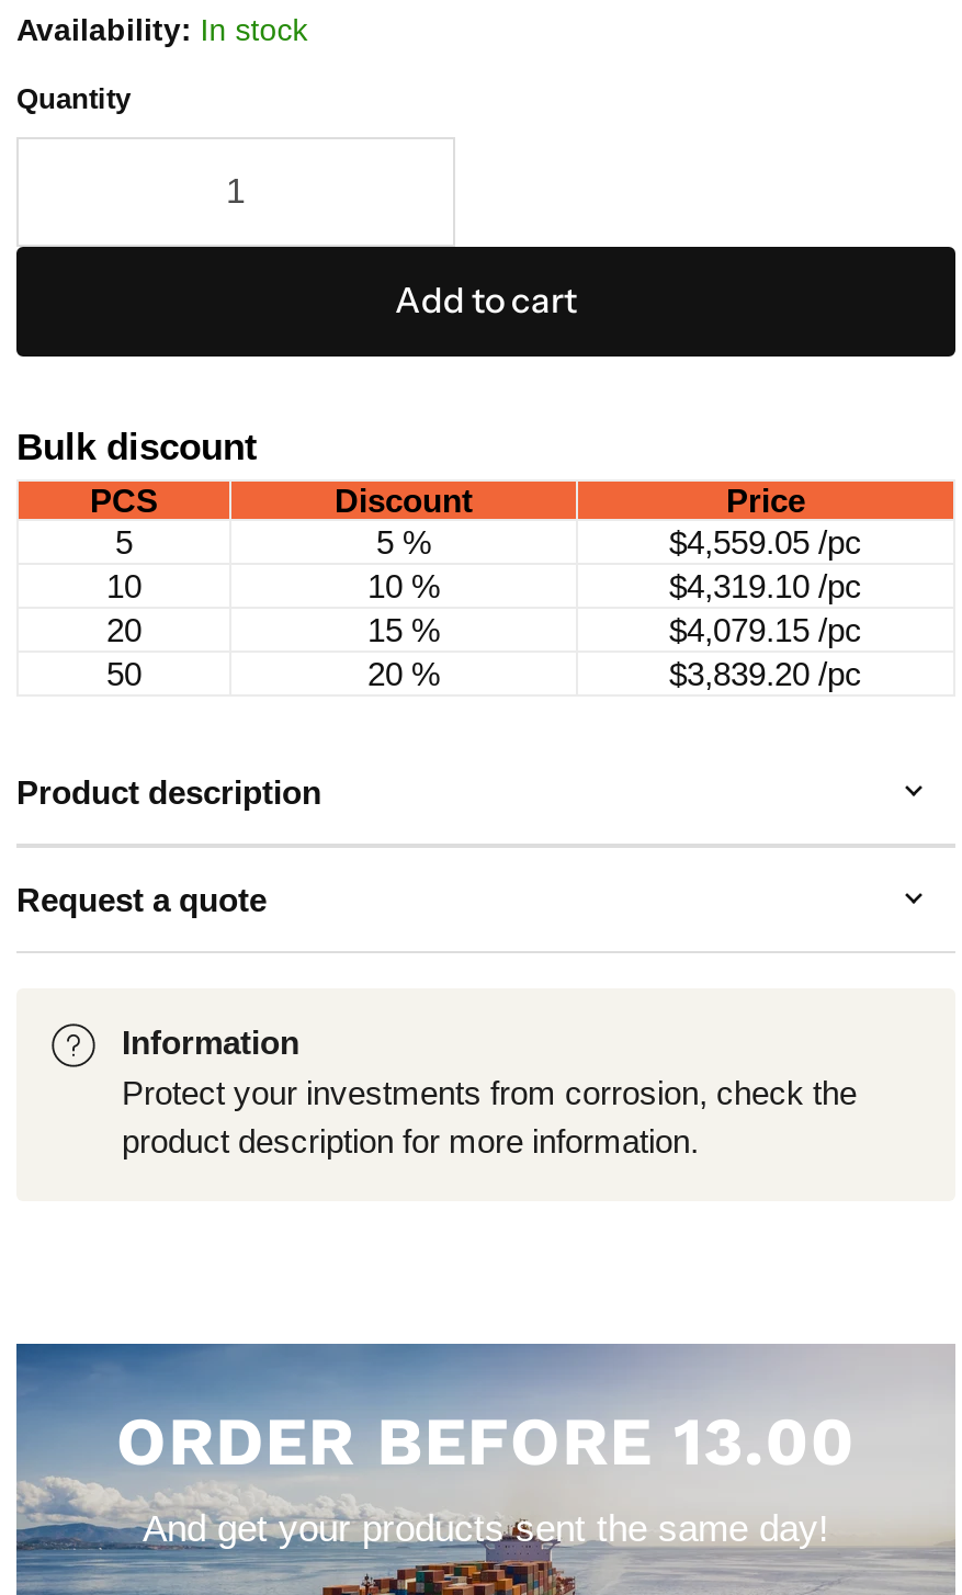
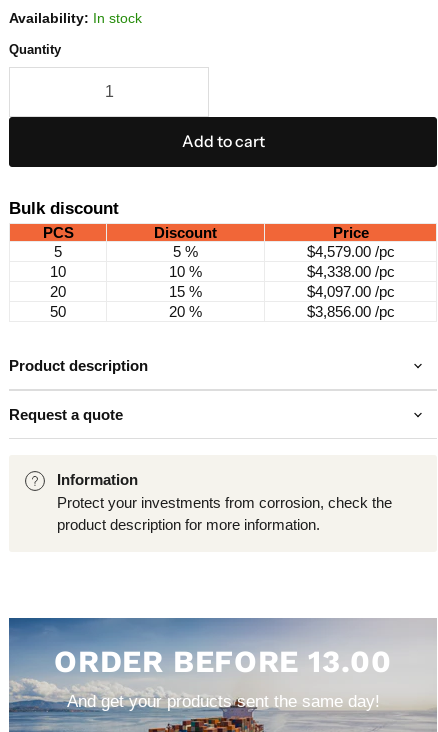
[669,523,862,560] $4,559.05 /pc -> [306,243,394,260] $4,579.00 /pc
[669,566,862,604] $4,319.10 /pc -> [306,263,394,280] $4,338.00 /pc
[669,610,862,648] $4,079.15 /pc -> [306,283,394,300] $4,097.00 /pc
[669,654,862,692] $3,839.20 /pc -> [306,303,394,320] $3,856.00 /pc

